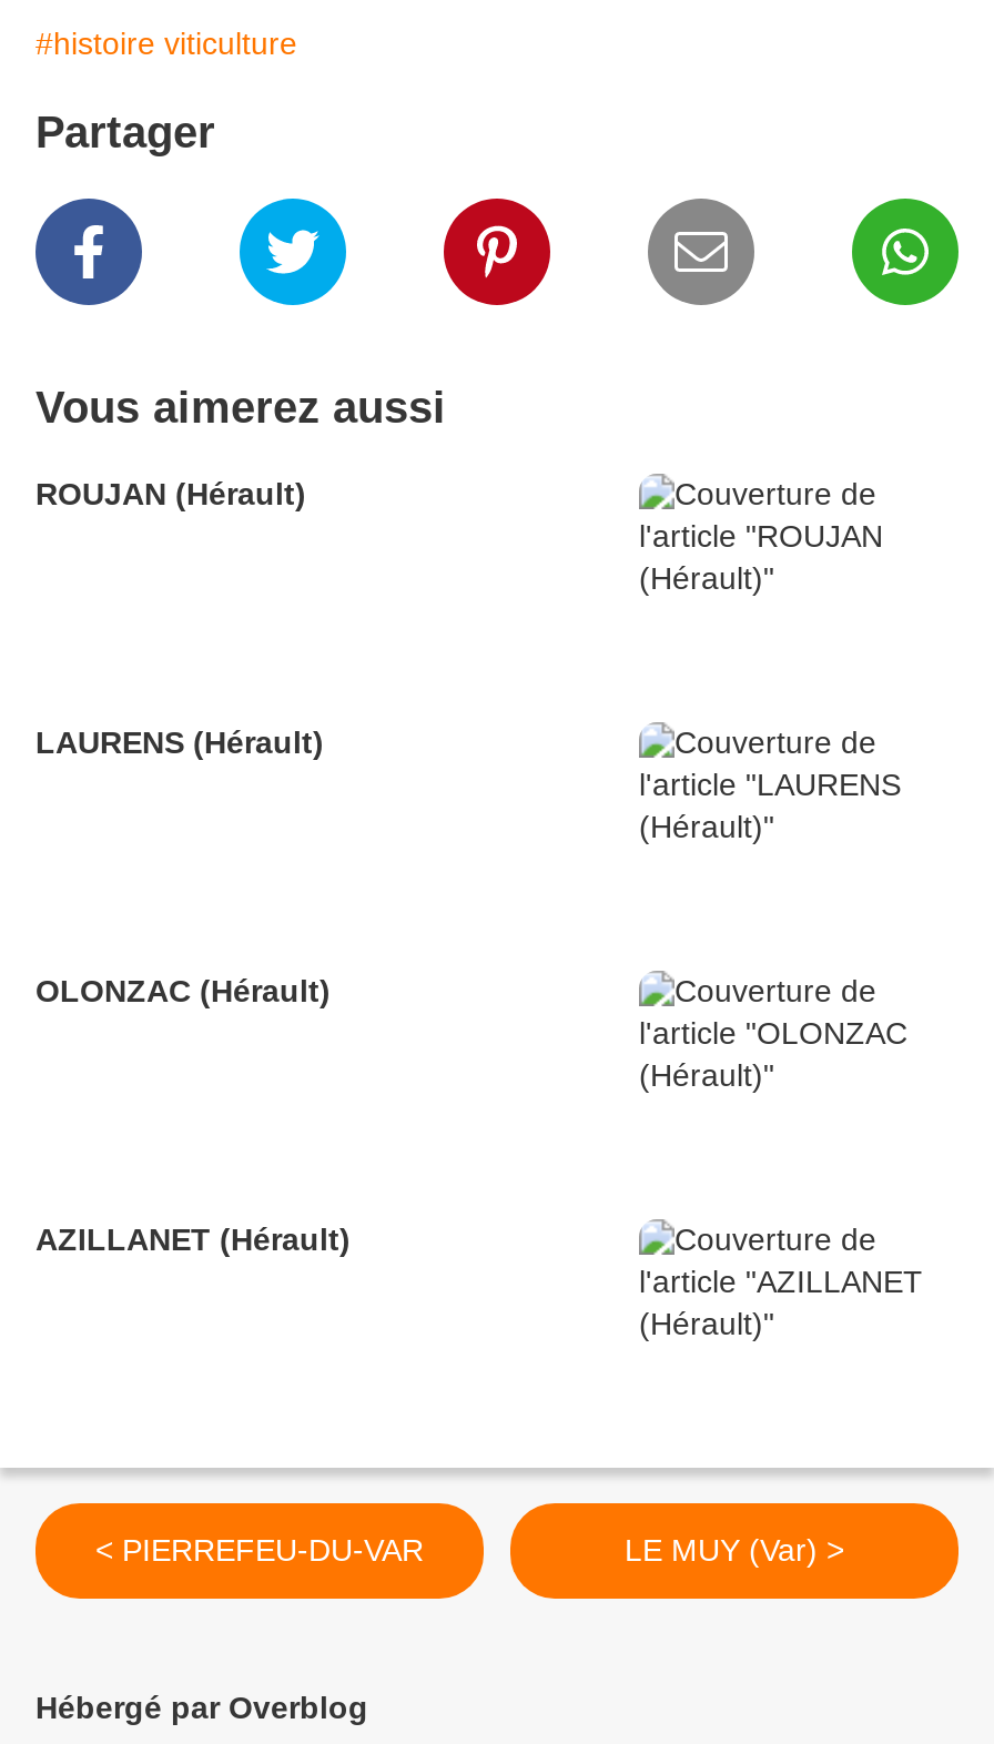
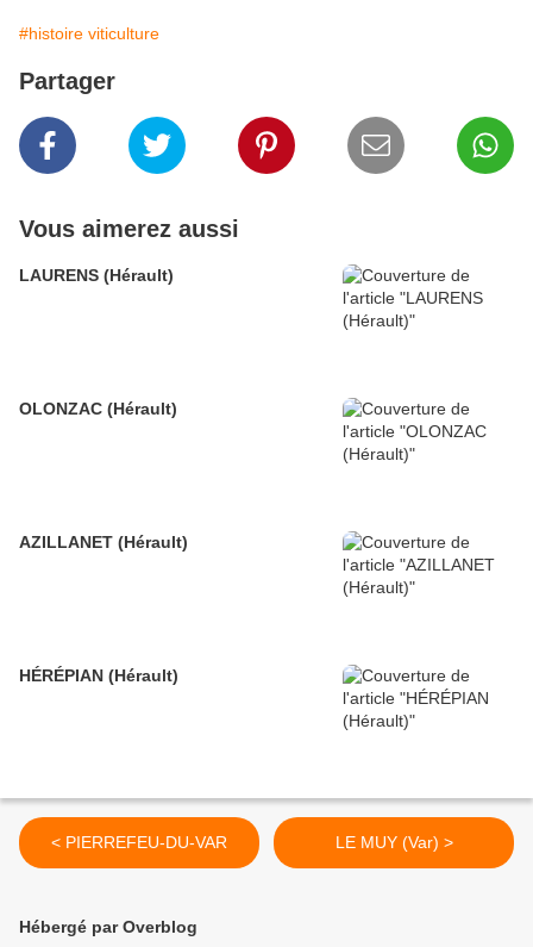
[35,476,306,512] ROUJAN (Hérault) -> none
moved [35,725,351,1257] -> [19,266,188,552]: LAURENS (Hérault) | OLONZAC (Hérault) | AZILLANET (Hérault)
none -> [19,666,178,685] HÉRÉPIAN (Hérault)

